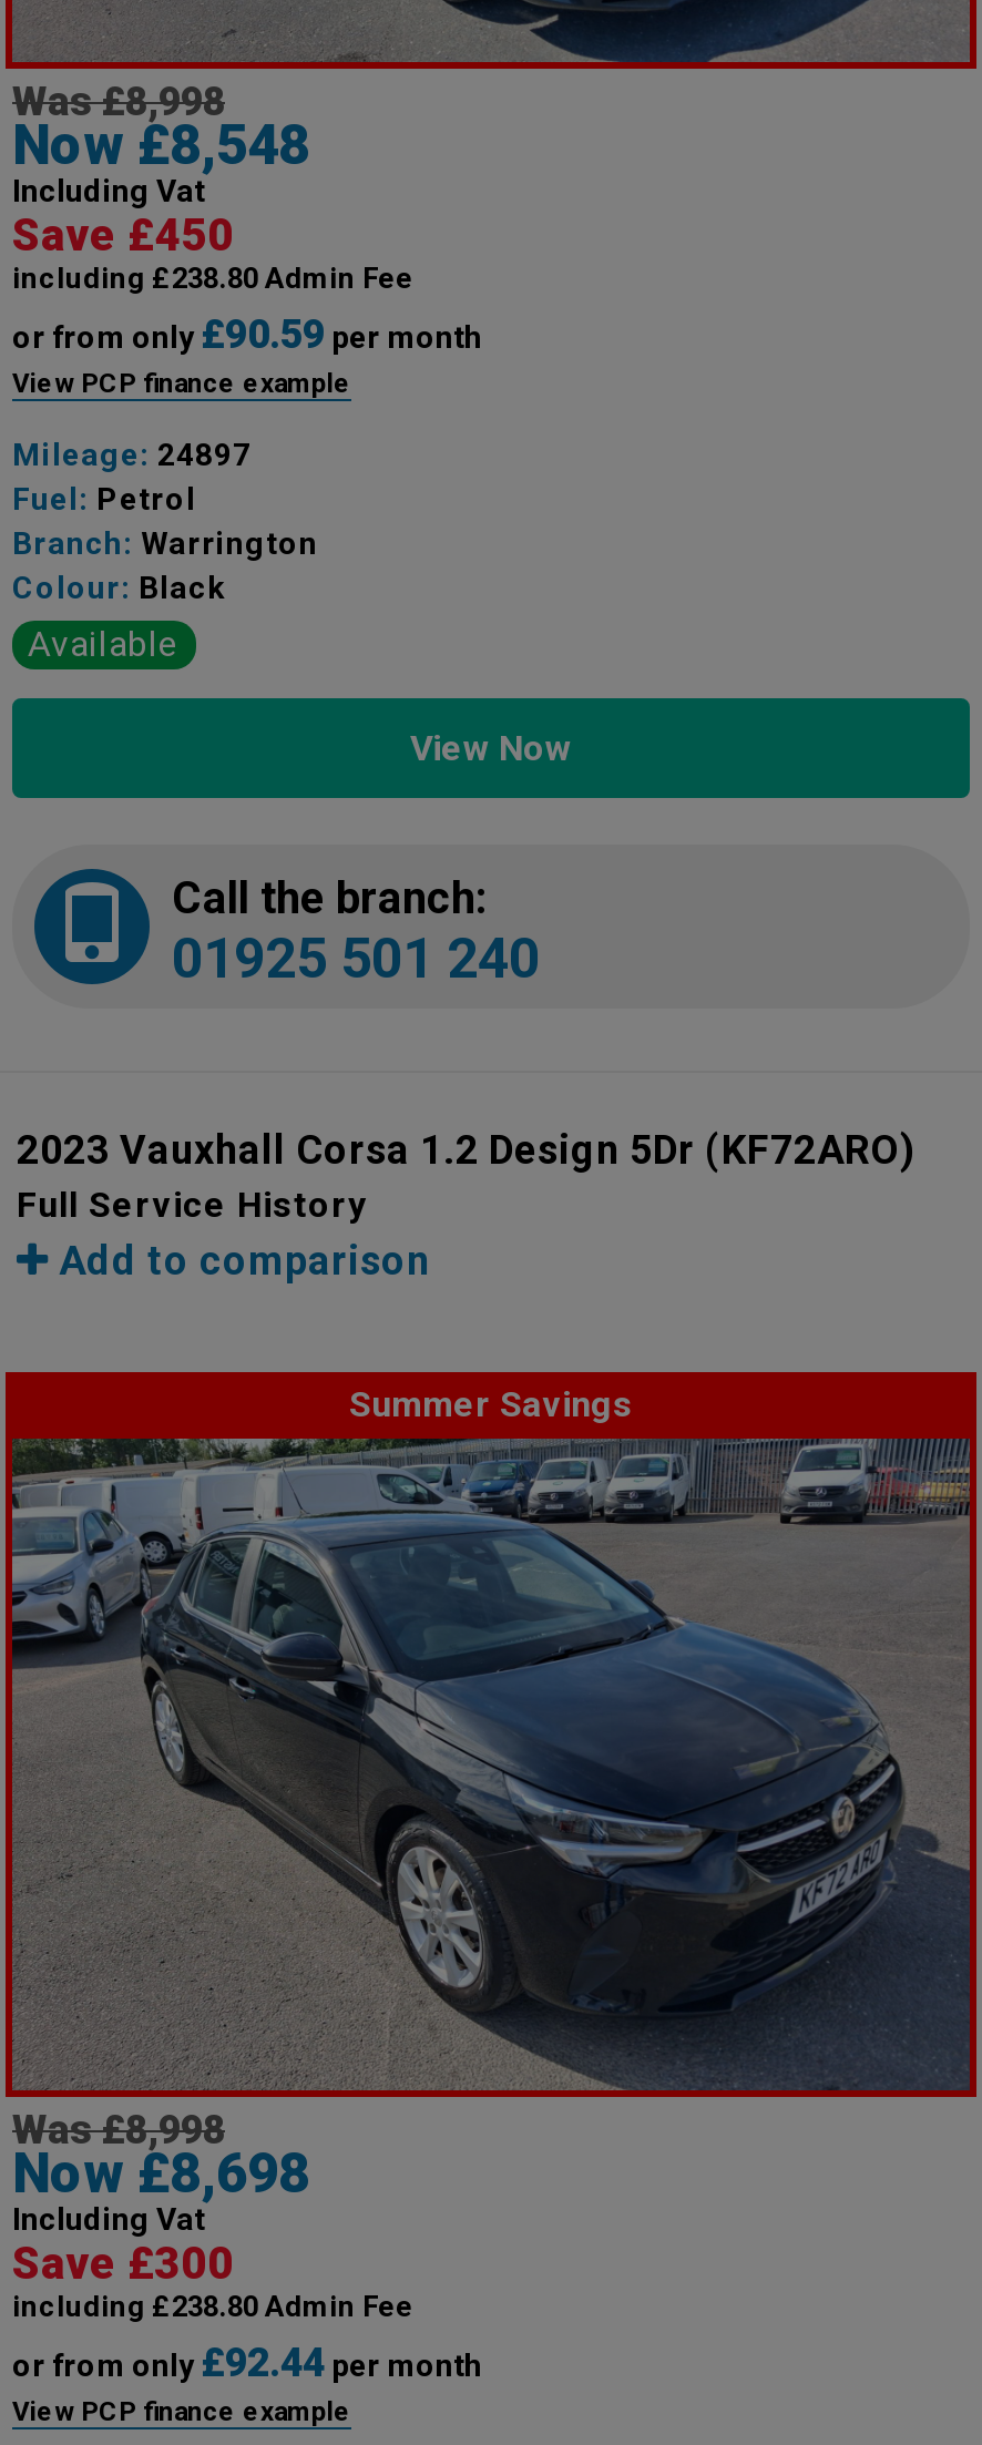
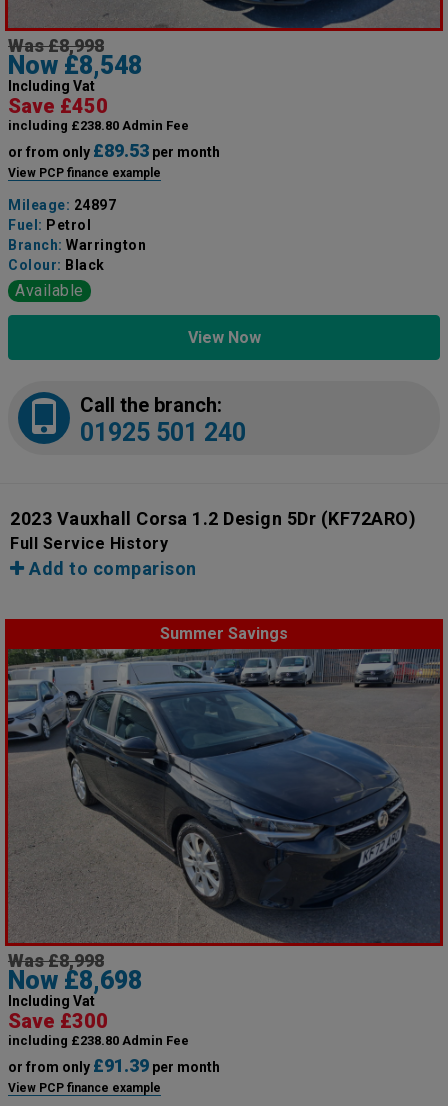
[12,311,482,357] or from only £90.59 per month -> [8,140,220,161] or from only £89.53 per month
[12,2339,482,2385] or from only £92.44 per month -> [8,1055,220,1076] or from only £91.39 per month

